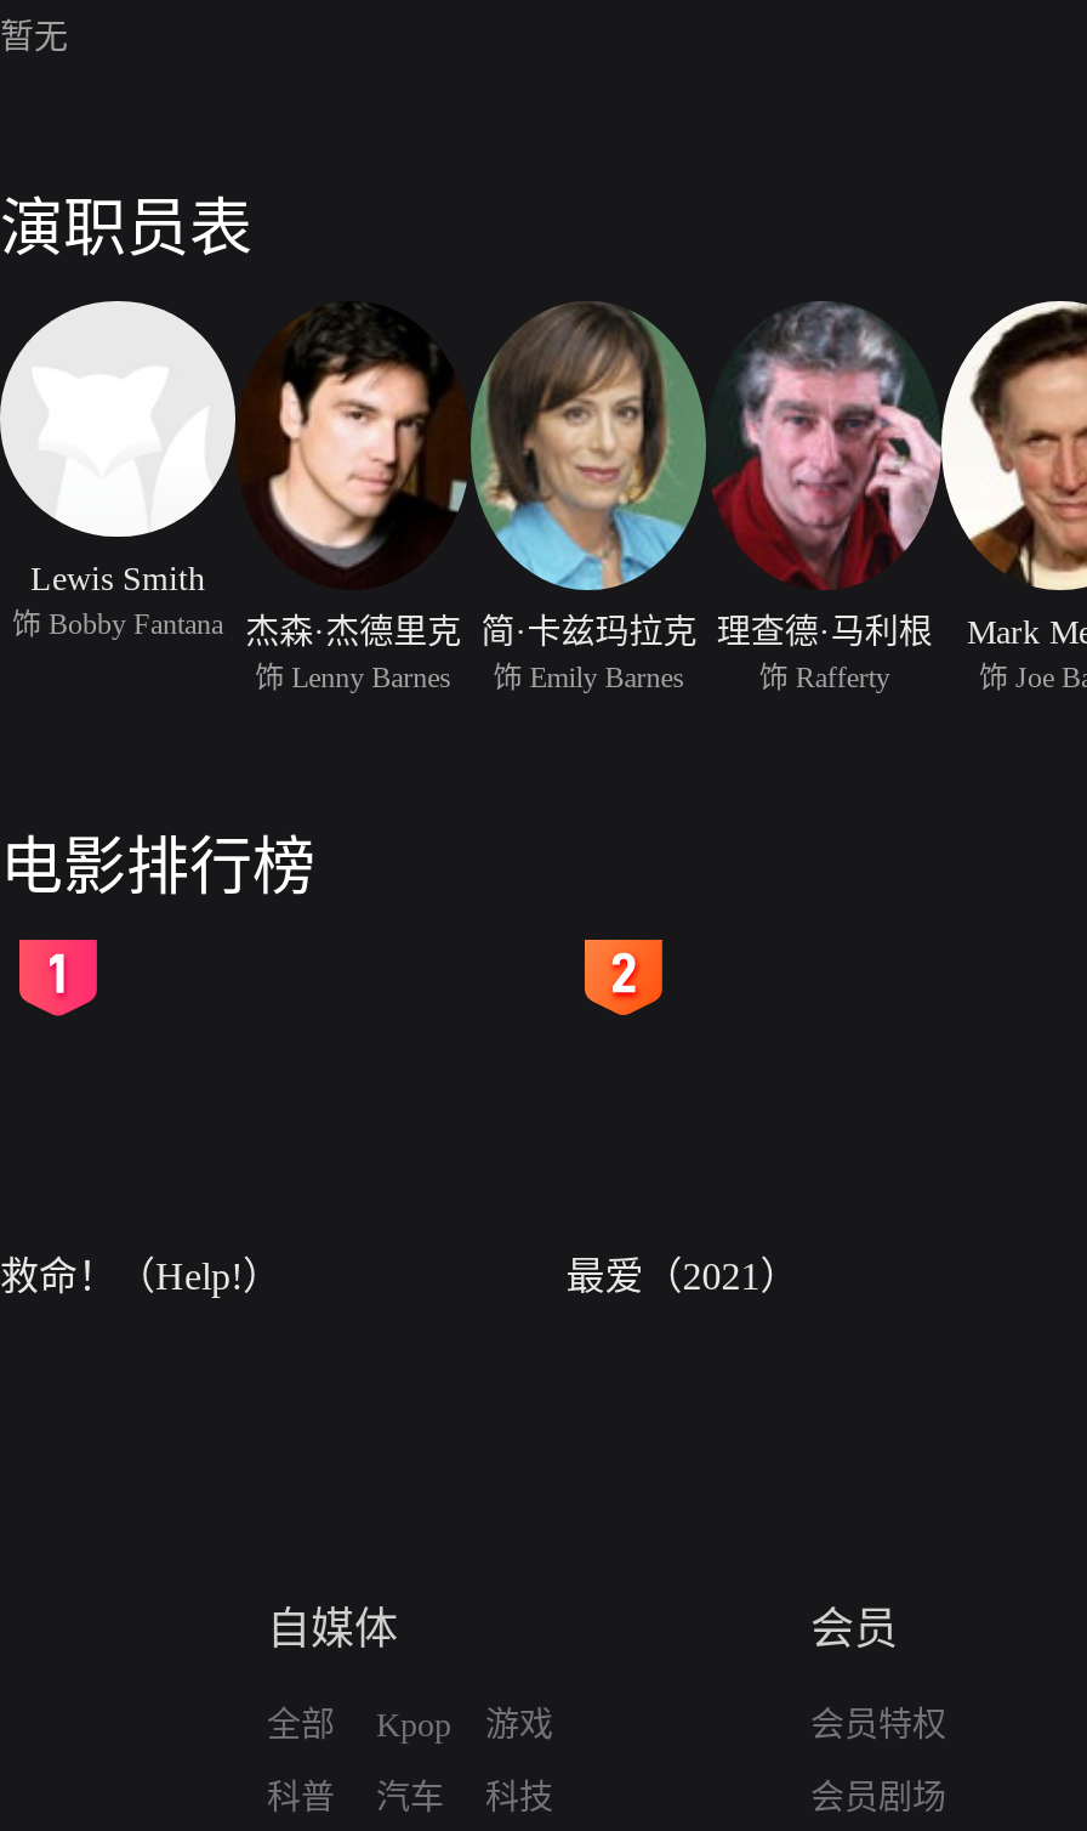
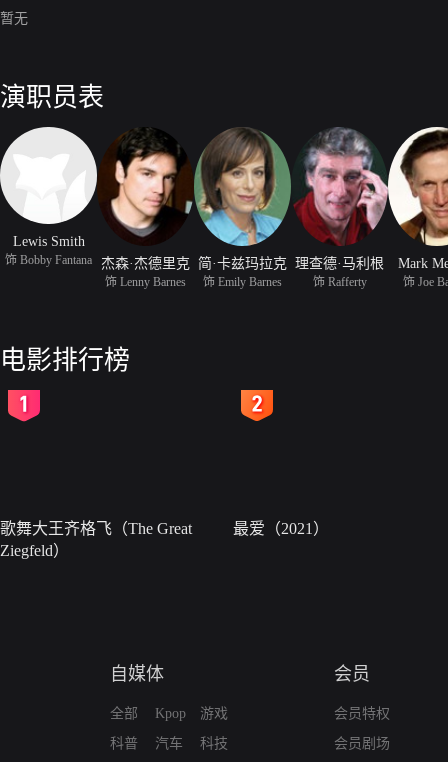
[0,1256,281,1297] 救命！（Help!） -> [0,520,192,559] 歌舞大王齐格飞（The Great | Ziegfeld）

